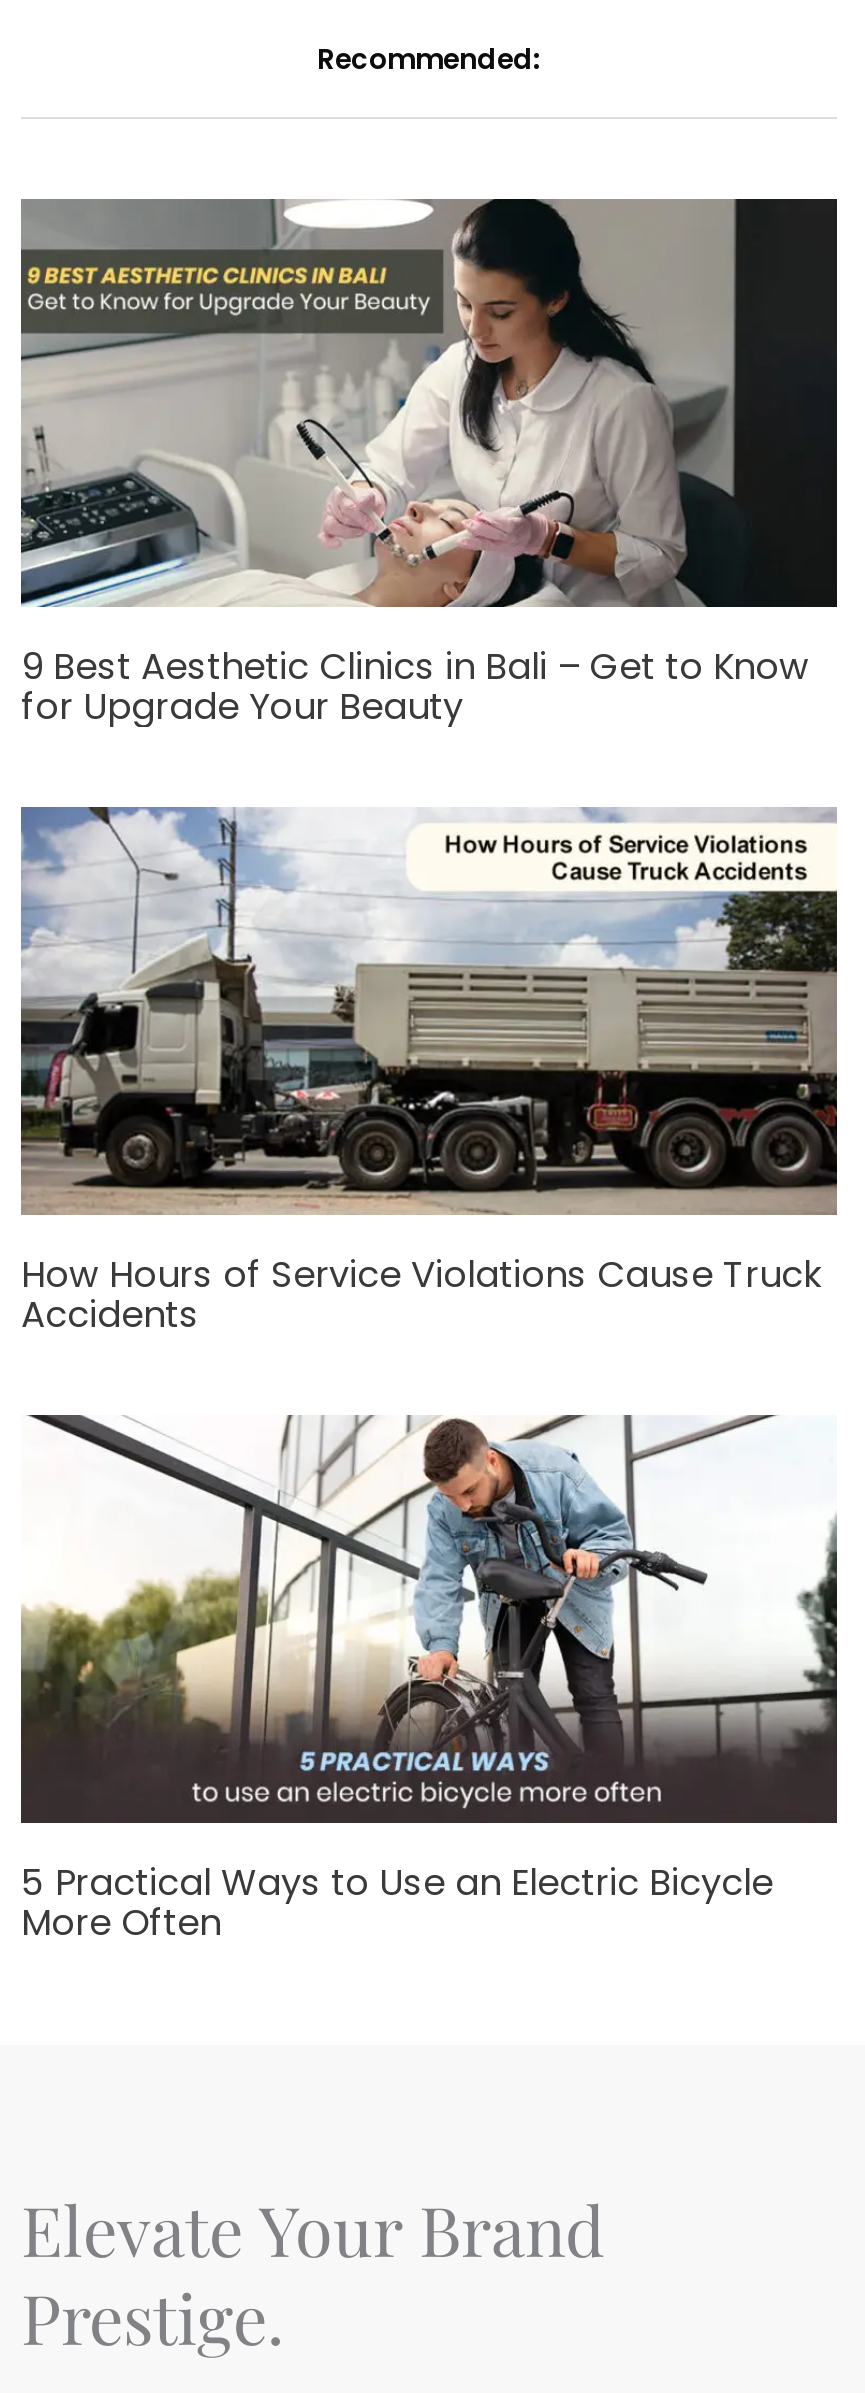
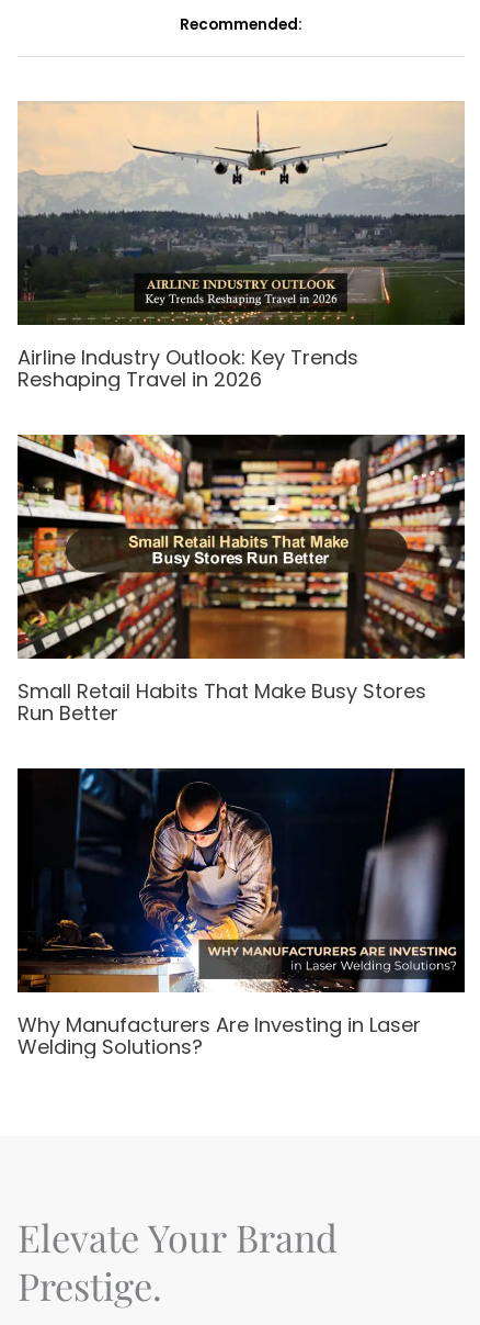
[19,197,839,732] [image] | 9 Best Aesthetic Clinics in Bali – Get to Know | for Upgrade Your Beauty -> [18,101,465,393] [image] | Airline Industry Outlook: Key Trends | Reshaping Travel in 2026
[19,805,839,1340] [image] | How Hours of Service Violations Cause Truck | Accidents -> [16,434,466,727] [image] | Small Retail Habits That Make Busy Stores | Run Better
[19,1415,837,1948] [image] | 5 Practical Ways to Use an Electric Bicycle | More Often -> [16,767,466,1061] [image] | Why Manufacturers Are Investing in Laser | Welding Solutions?

